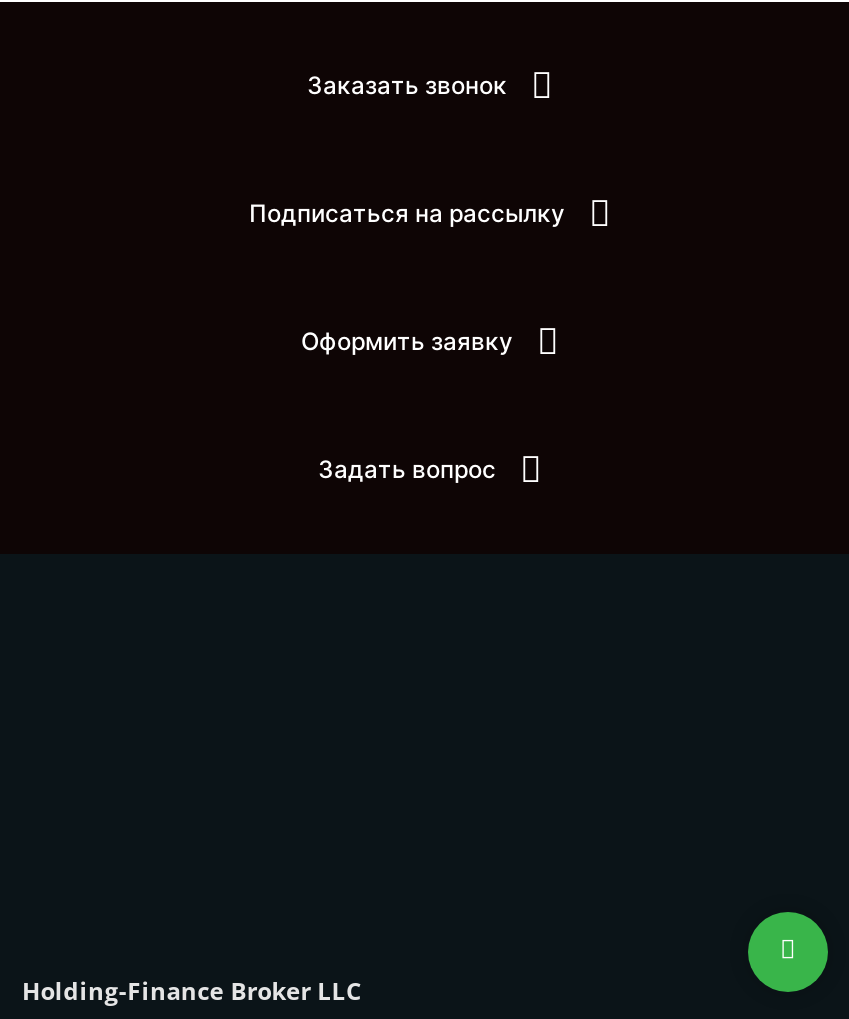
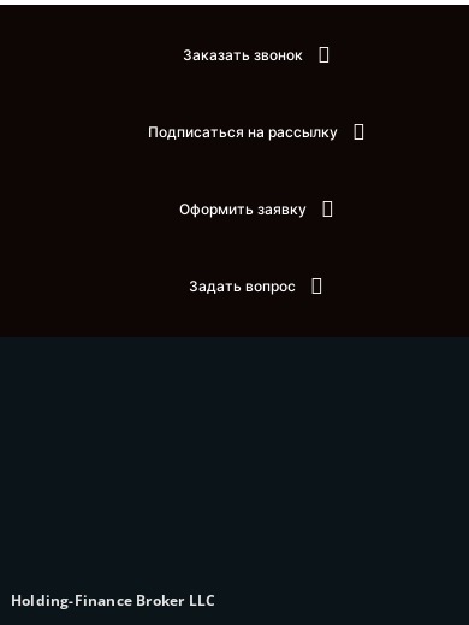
[746,911,830,993] [image] -> none

